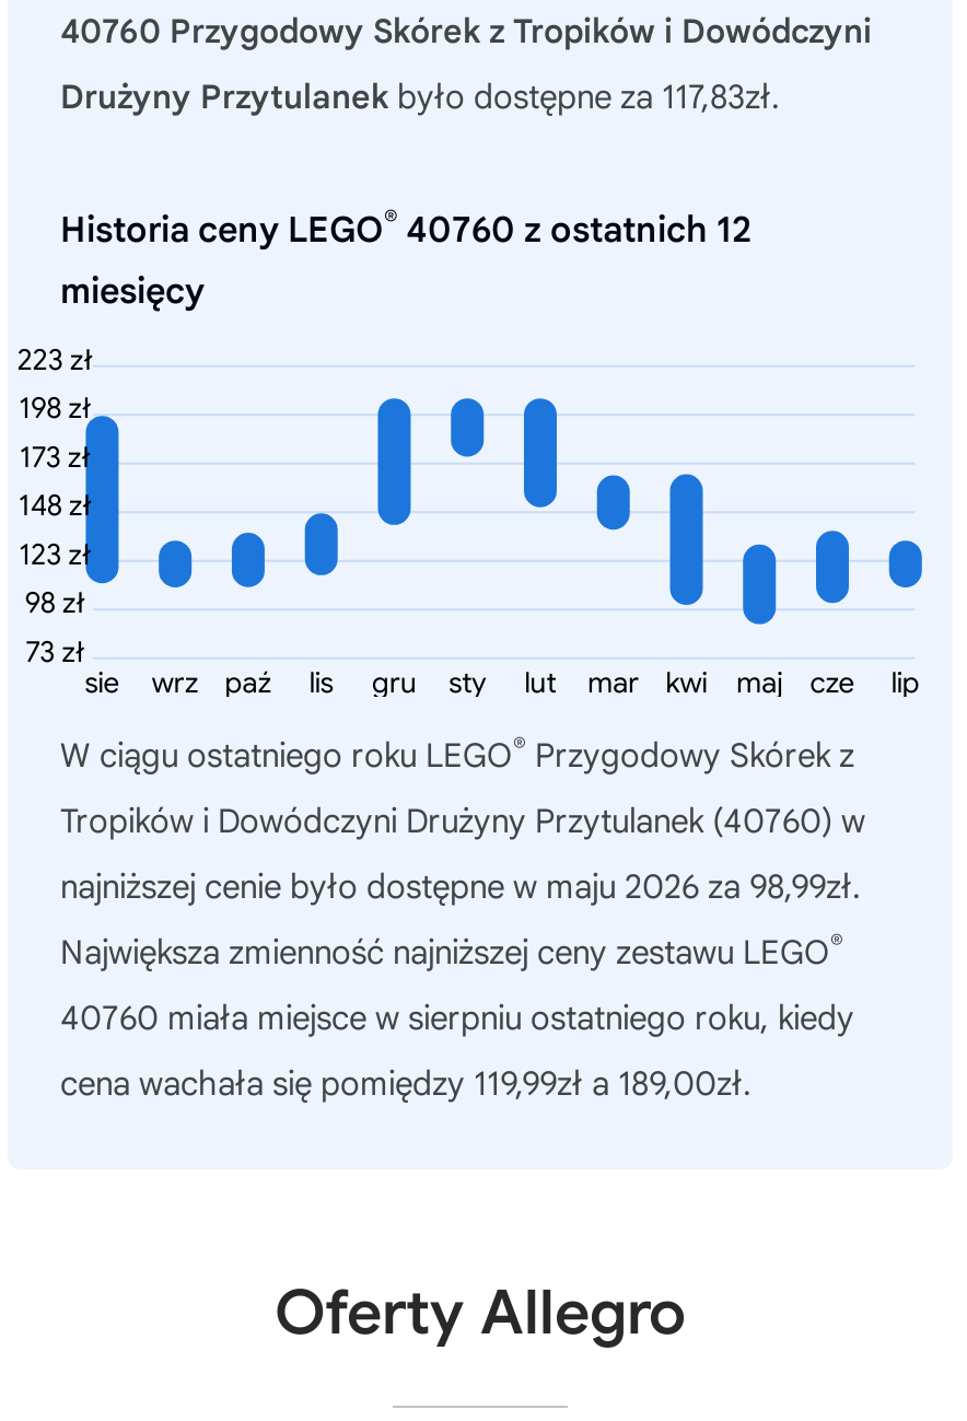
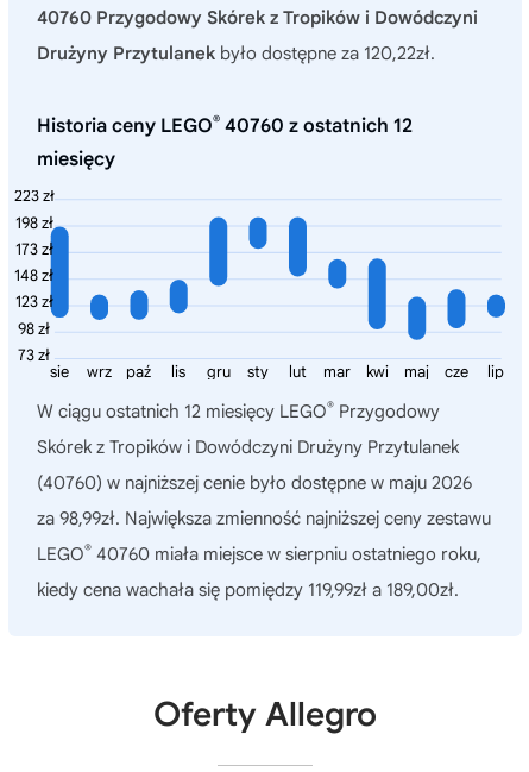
[60,78,780,118] Drużyny Przytulanek było dostępne za 117,83zł. -> [37,43,435,65] Drużyny Przytulanek było dostępne za 120,22zł.
[60,731,854,774] W ciągu ostatniego roku LEGO® Przygodowy Skórek z -> [37,398,440,422] W ciągu ostatnich 12 miesięcy LEGO® Przygodowy
[60,801,865,840] Tropików i Dowódczyni Drużyny Przytulanek (40760) w -> [37,436,459,457] Skórek z Tropików i Dowódczyni Drużyny Przytulanek
[60,866,861,906] najniższej cenie było dostępne w maju 2026 za 98,99zł. -> [37,472,472,493] (40760) w najniższej cenie było dostępne w maju 2026
[60,928,843,971] Największa zmienność najniższej ceny zestawu LEGO® -> [37,507,491,529] za 98,99zł. Największa zmienność najniższej ceny zestawu
[60,998,854,1037] 40760 miała miejsce w sierpniu ostatniego roku, kiedy -> [37,541,481,564] LEGO® 40760 miała miejsce w sierpniu ostatniego roku,
[60,1063,752,1103] cena wachała się pomiędzy 119,99zł a 189,00zł. -> [37,579,459,600] kiedy cena wachała się pomiędzy 119,99zł a 189,00zł.

